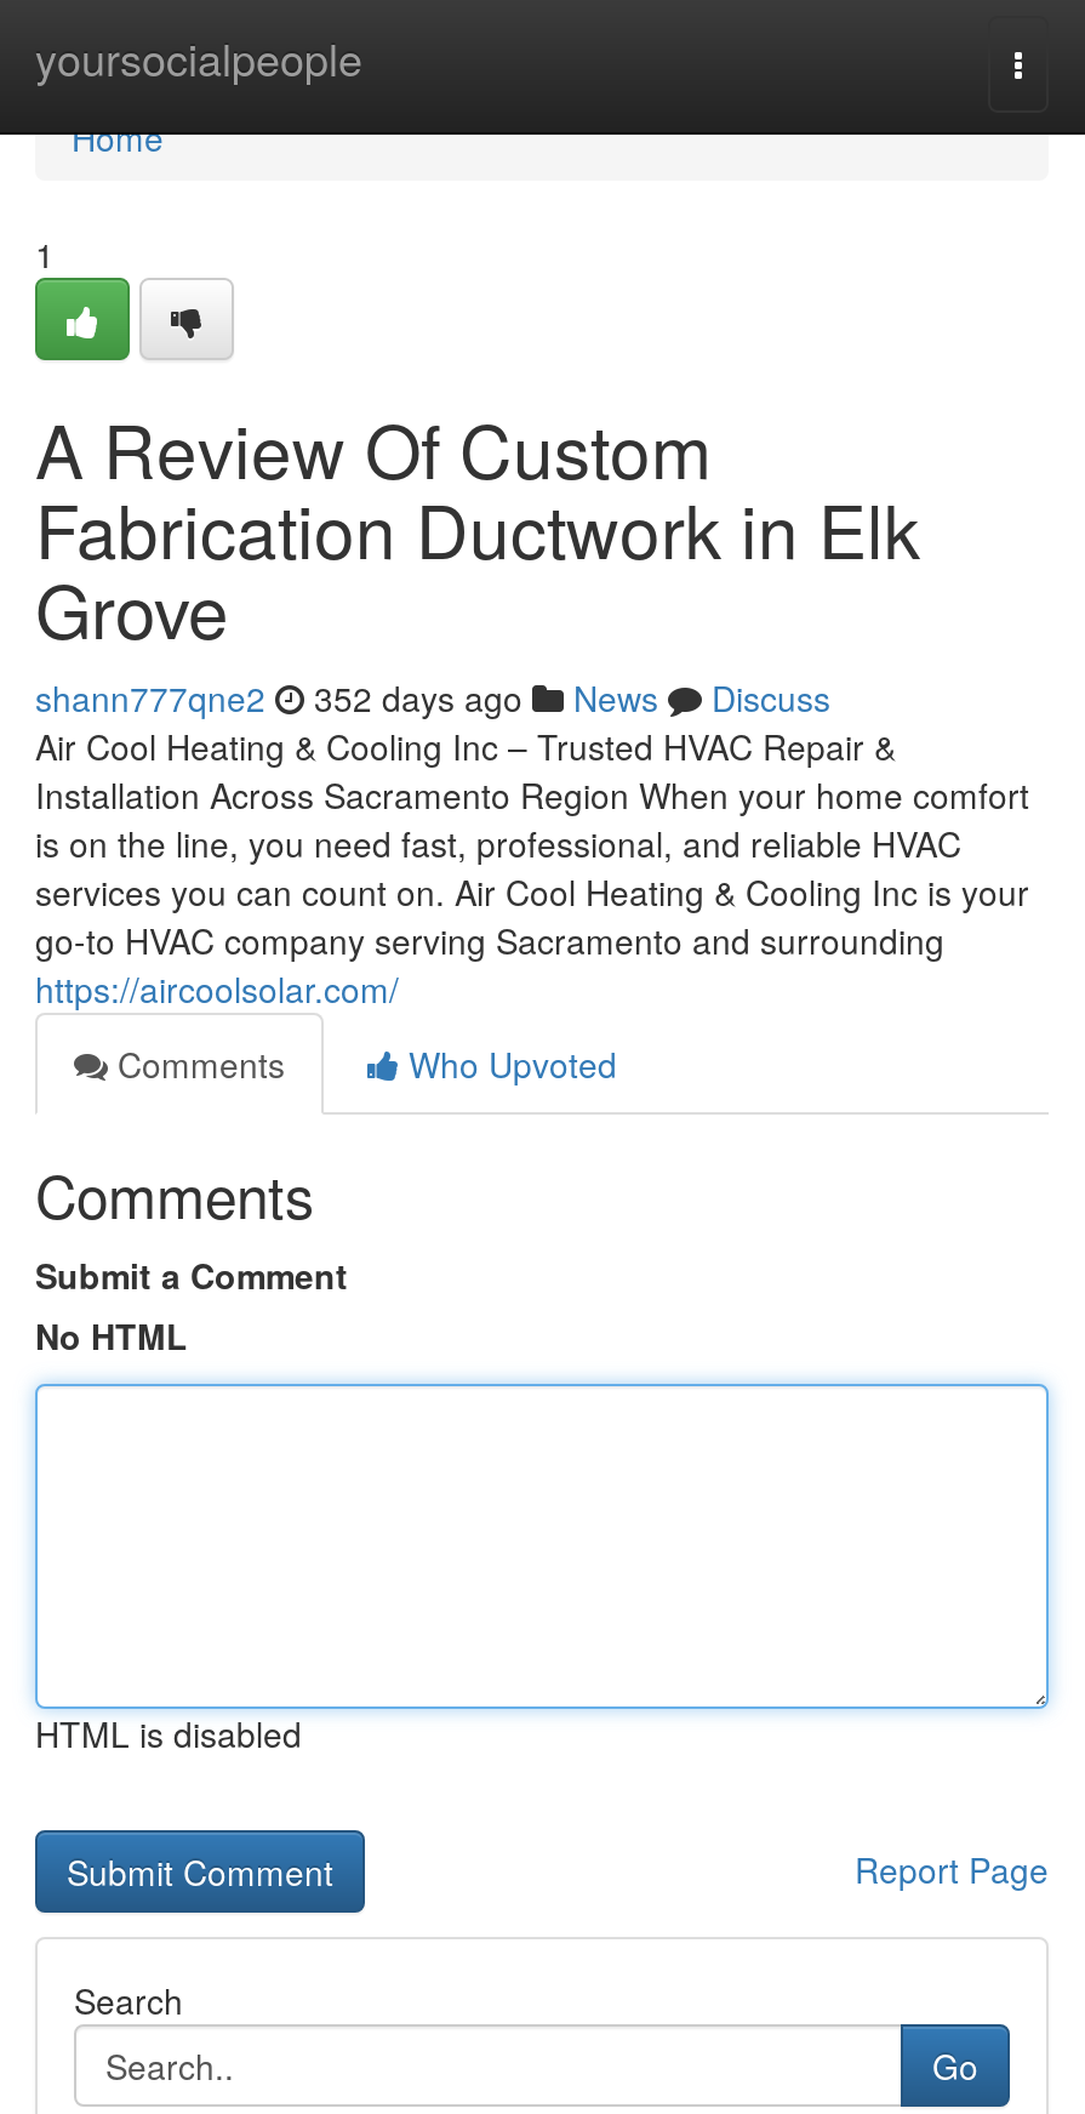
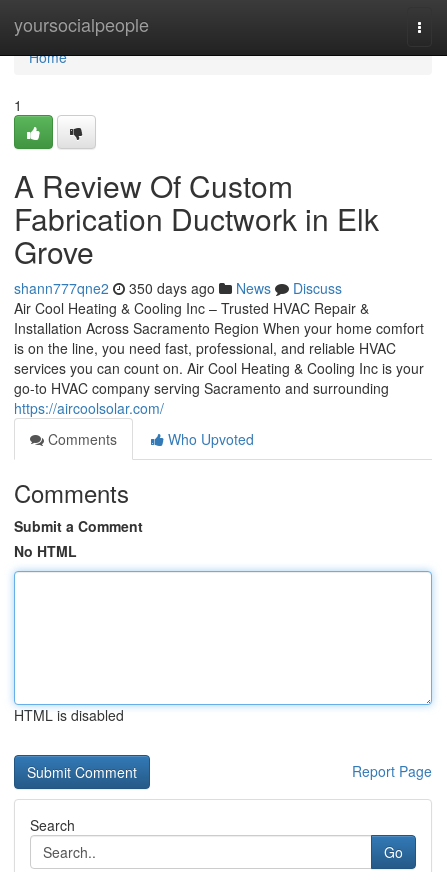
[35,673,830,722] shann777qne2 352 days ago News Discuss -> [14,278,342,298] shann777qne2 350 days ago News Discuss

